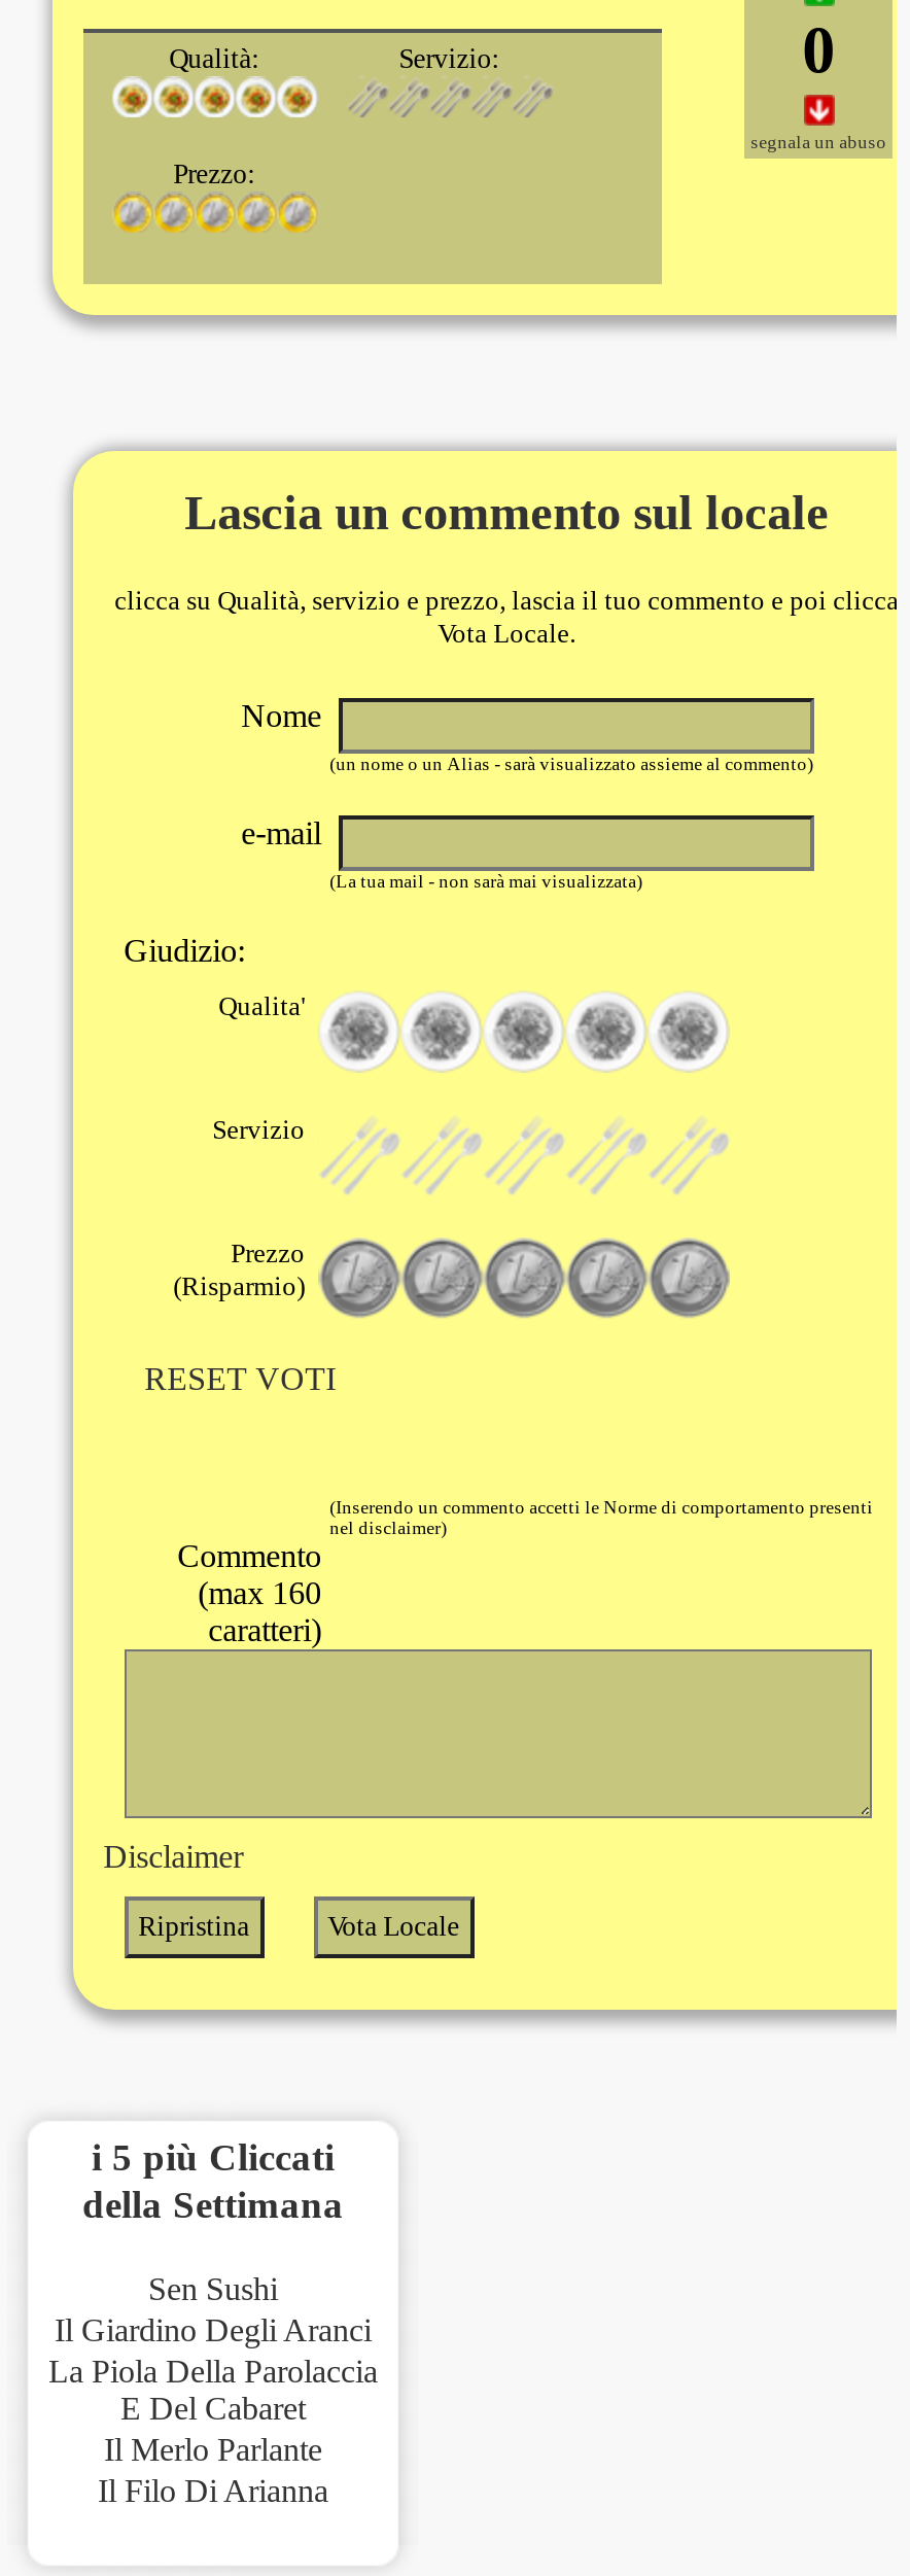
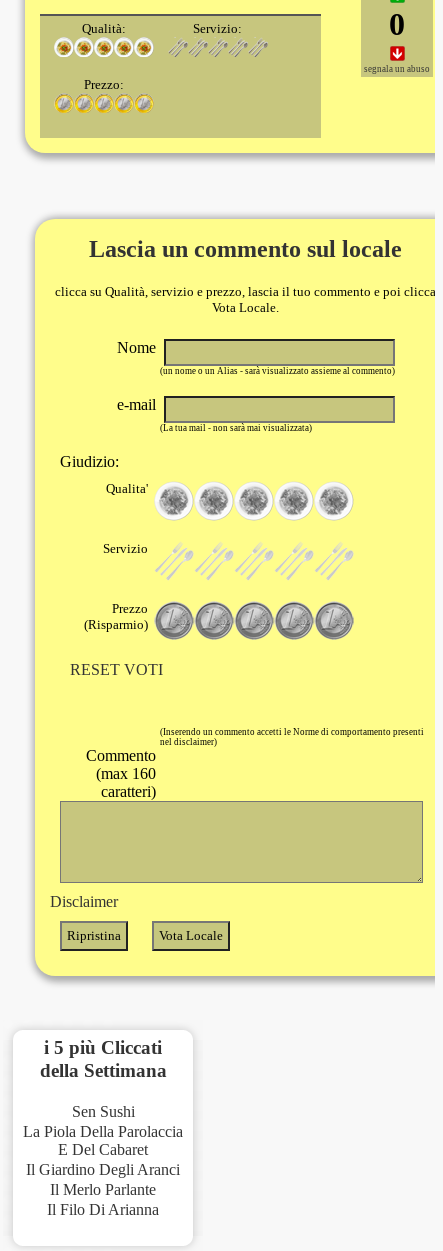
moved [55,2312,372,2347] -> [26,1161,180,1178]: Il Giardino Degli Aranci
moved [48,2354,378,2426] -> [23,1123,183,1158]: La Piola Della Parolaccia | E Del Cabaret

